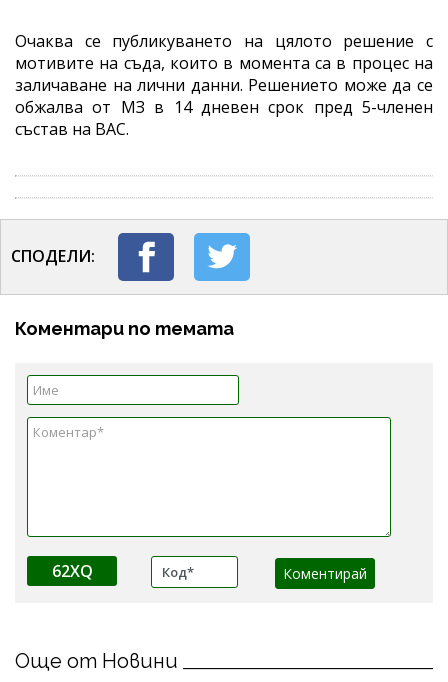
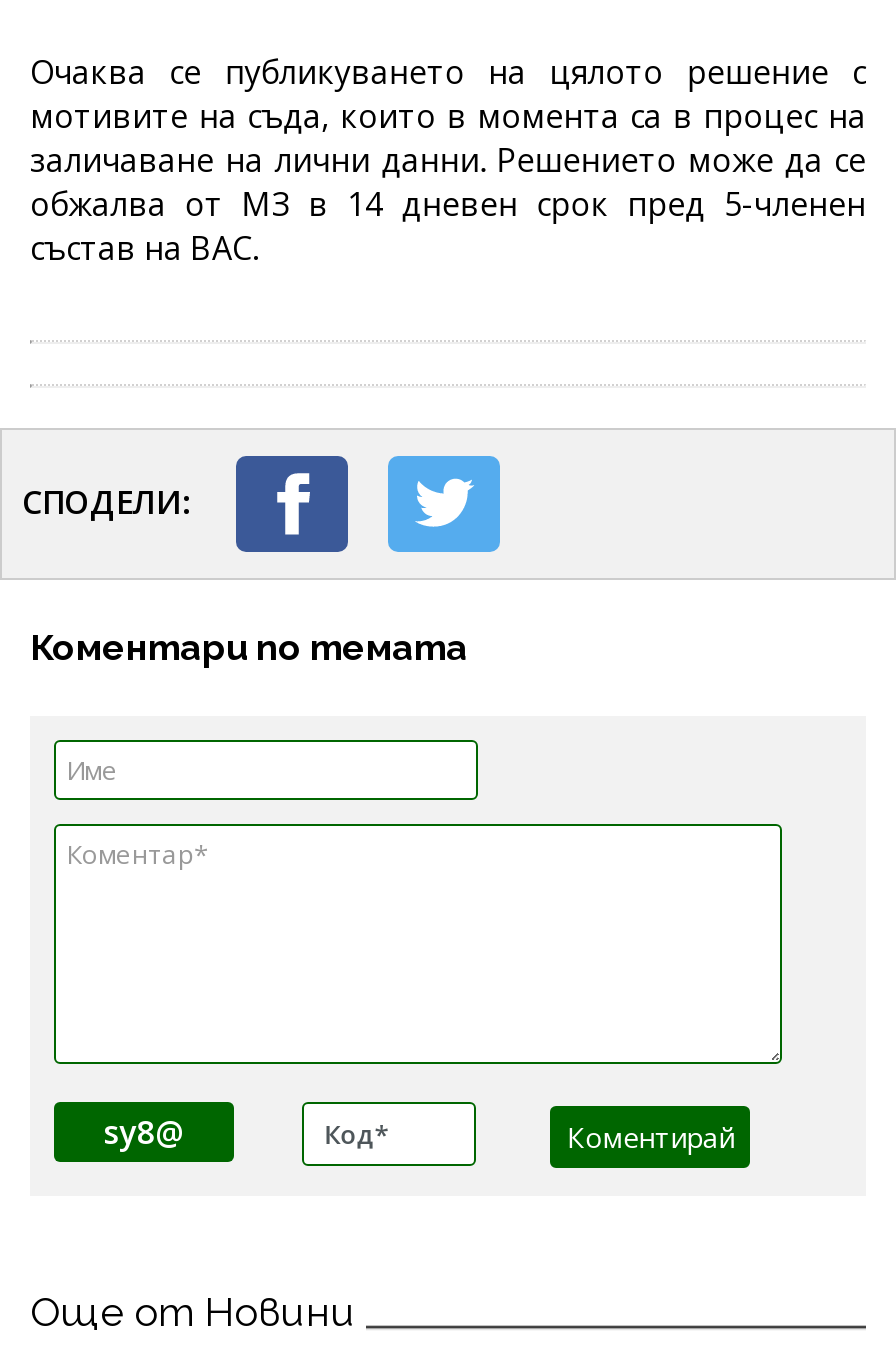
[51,560,92,582] 62XQ -> [103,1110,185,1154] sy8@

